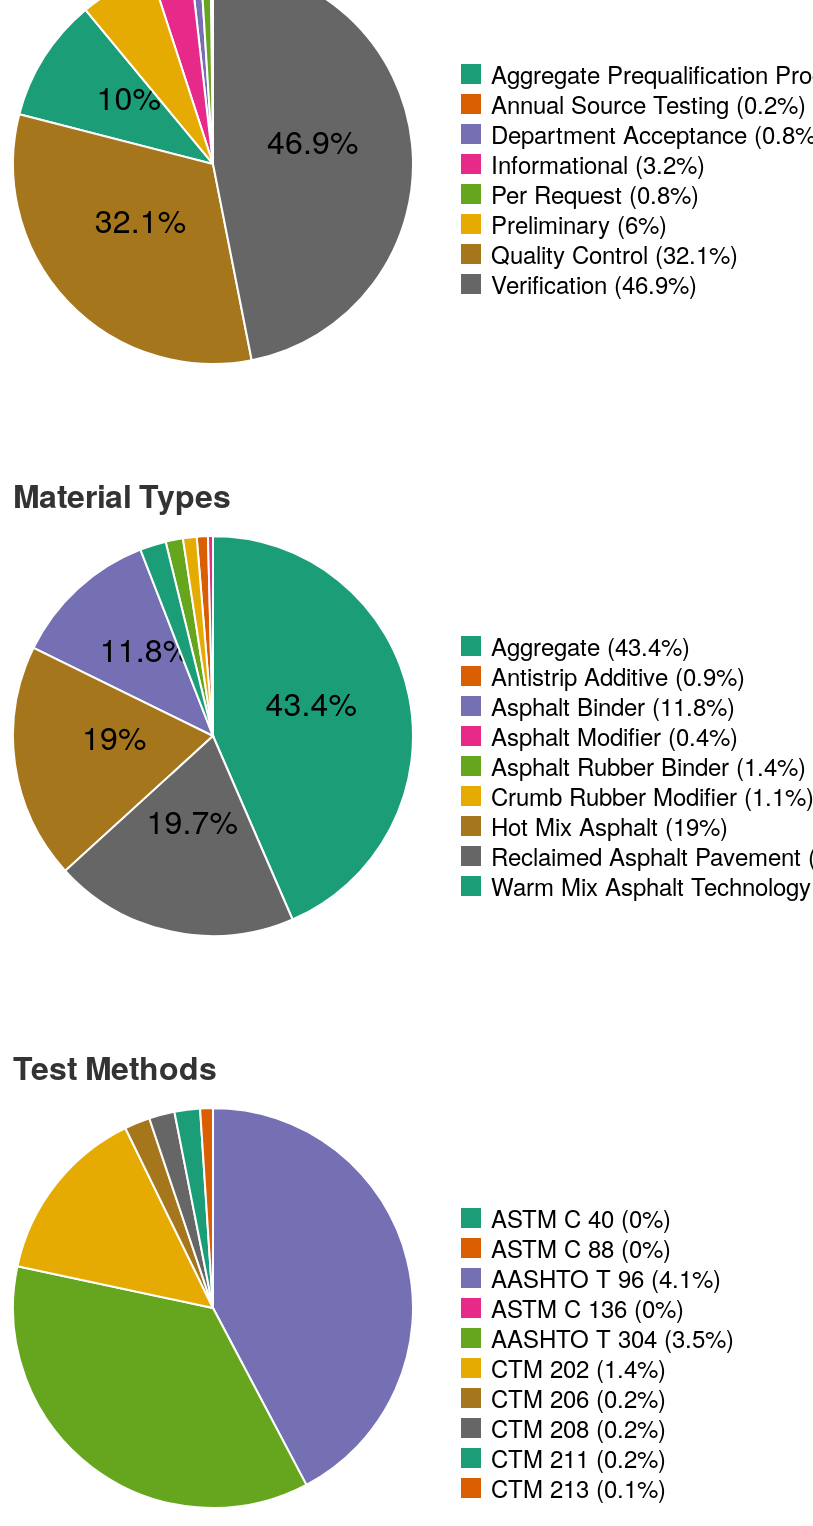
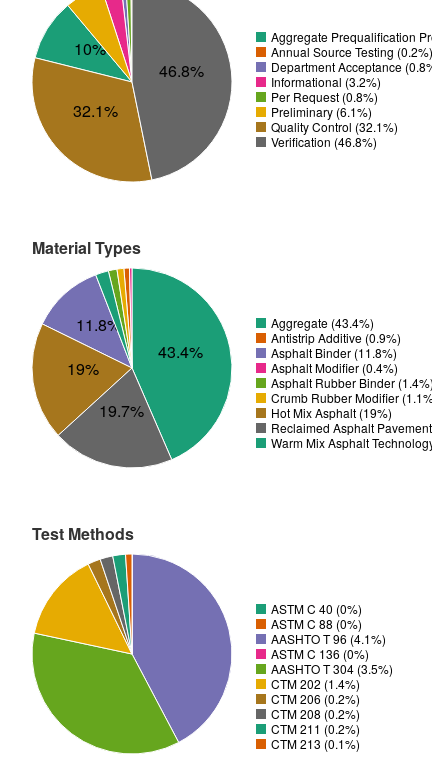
[267,117,358,163] 46.9% -> [159,59,204,82] 46.8%
[491,206,667,241] Preliminary (6%) -> [271,103,372,120] Preliminary (6.1%)
[491,266,697,301] Verification (46.9%) -> [271,133,377,150] Verification (46.8%)

